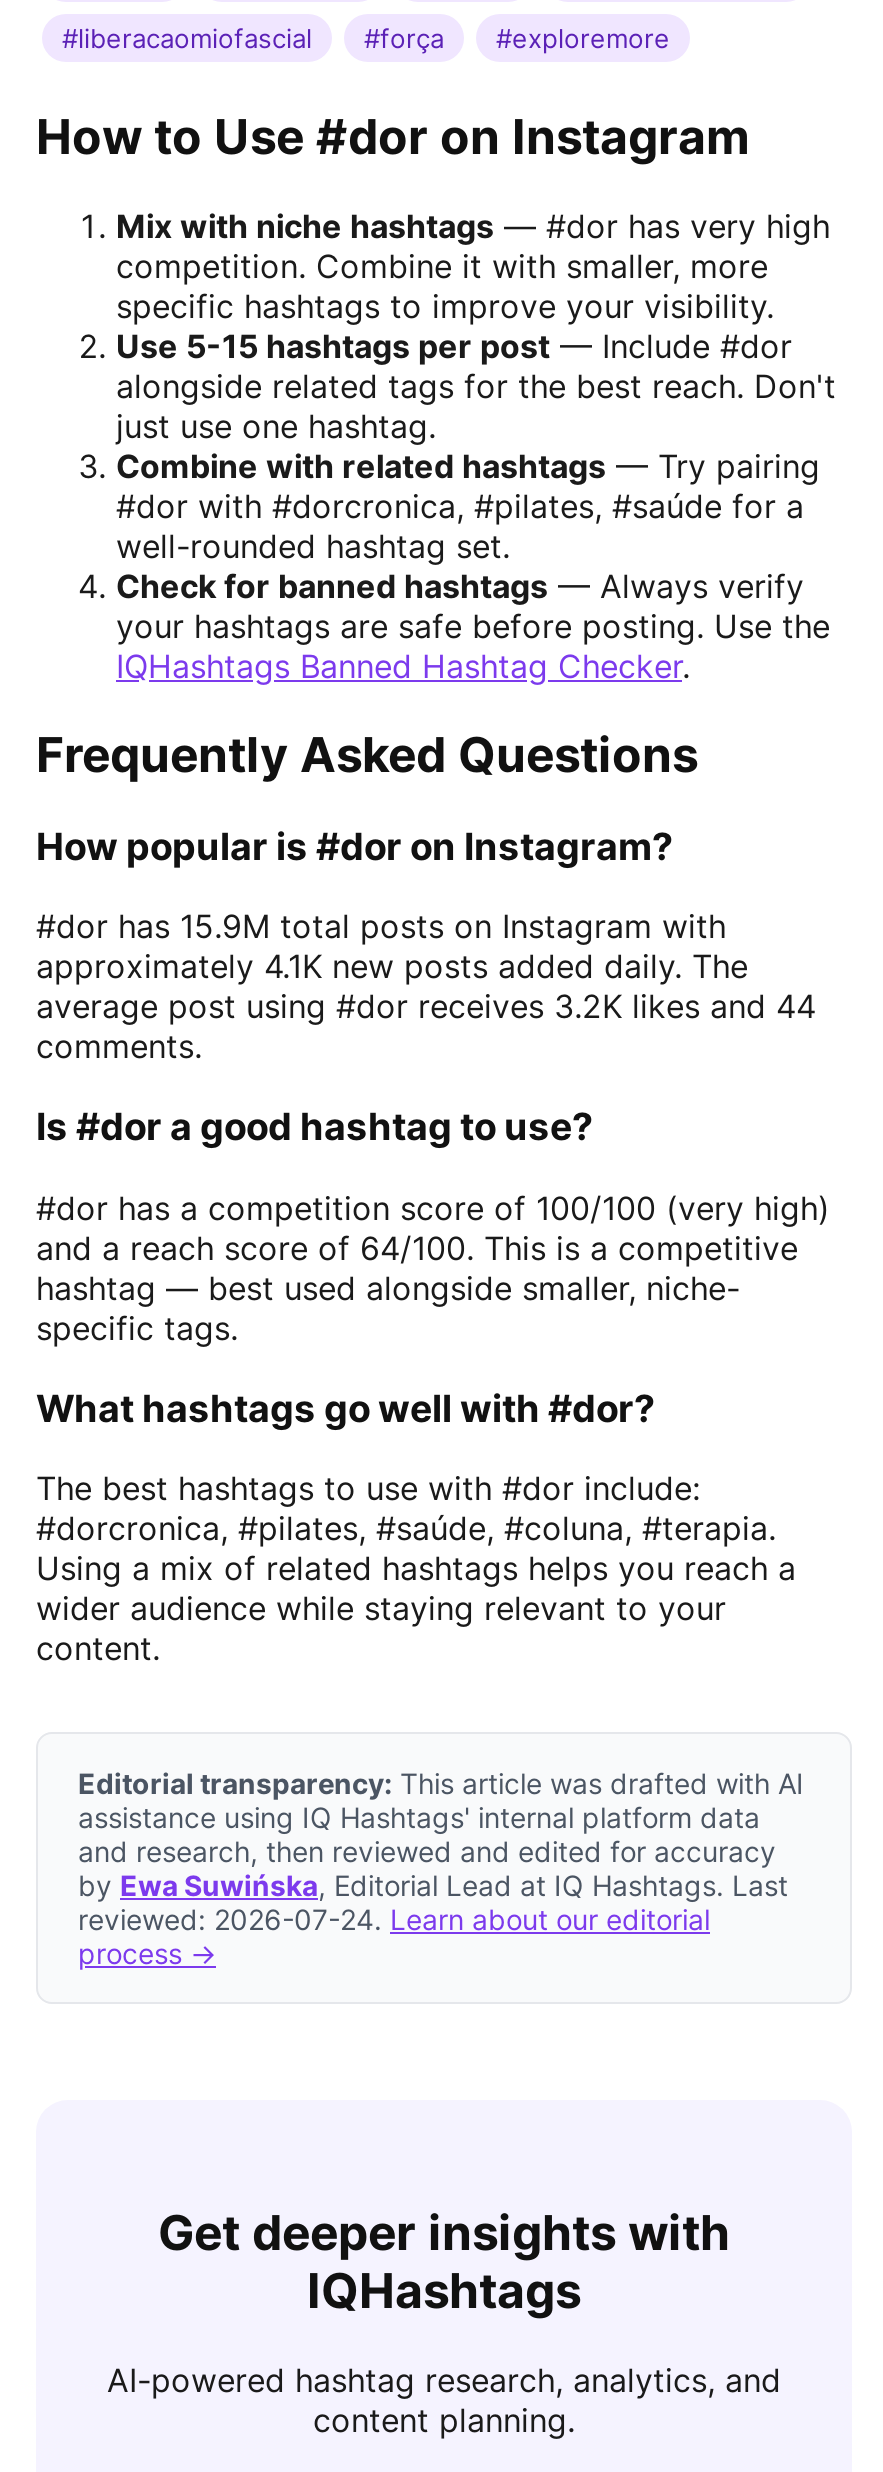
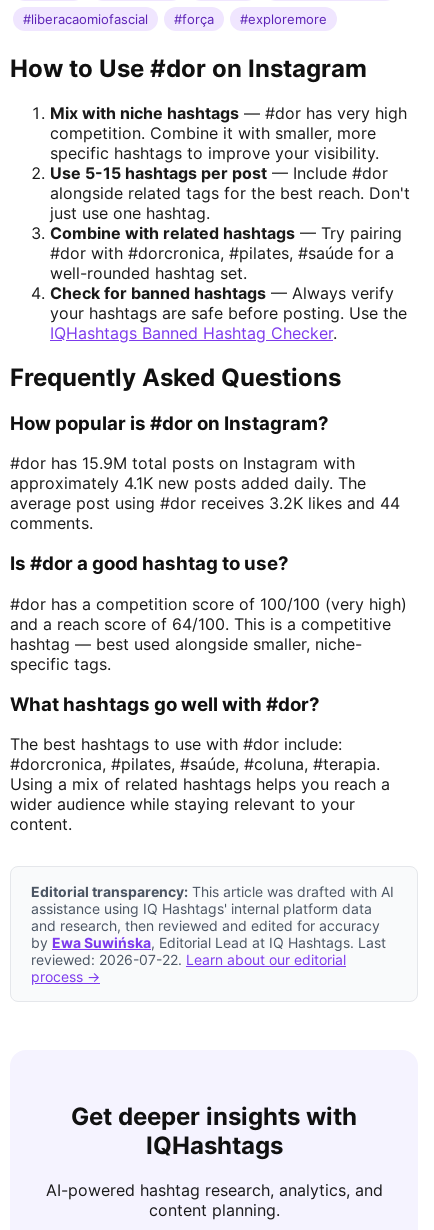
[78,1903,710,1937] reviewed: 2026-07-24. Learn about our editorial -> [31,951,346,968] reviewed: 2026-07-22. Learn about our editorial

